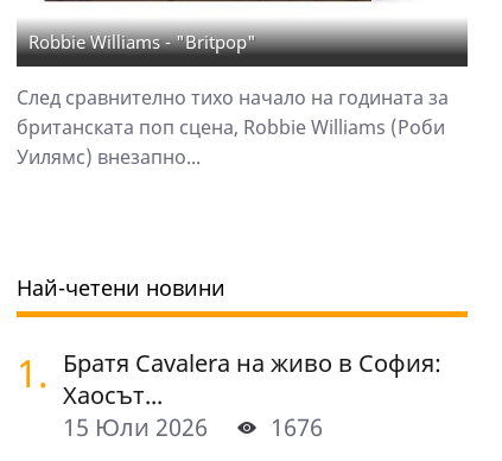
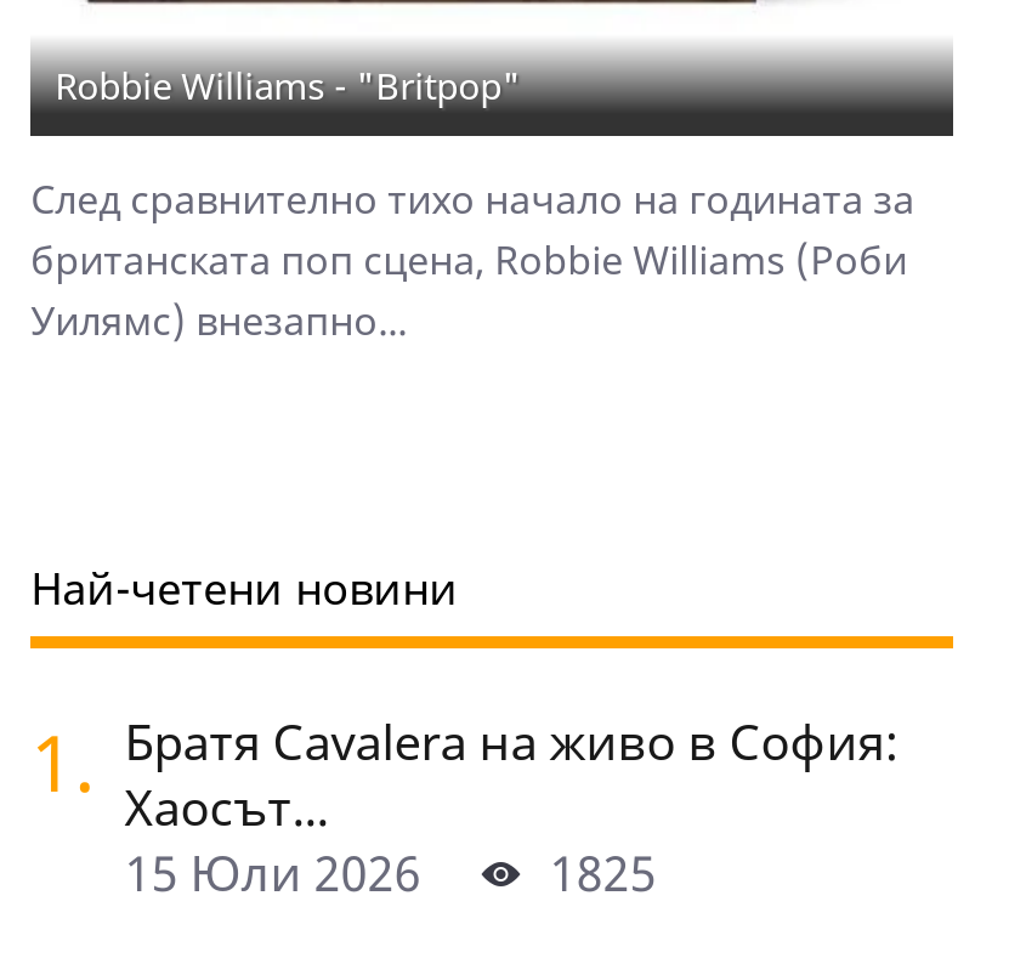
[63,411,323,443] 15 Юли 2026 1676 -> [125,839,656,905] 15 Юли 2026 1825

